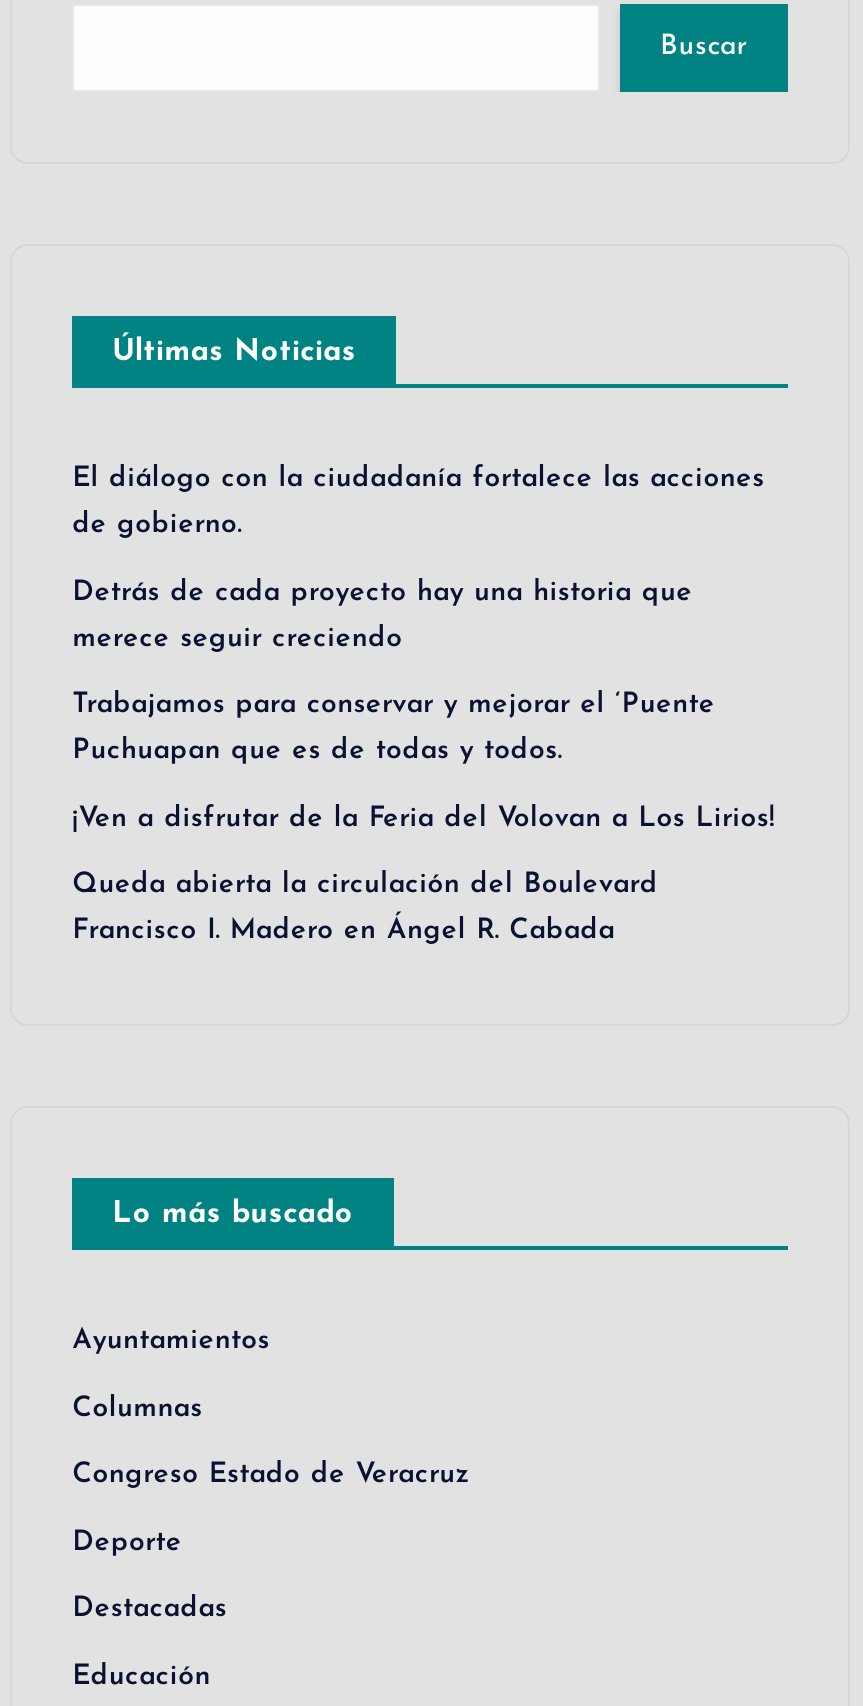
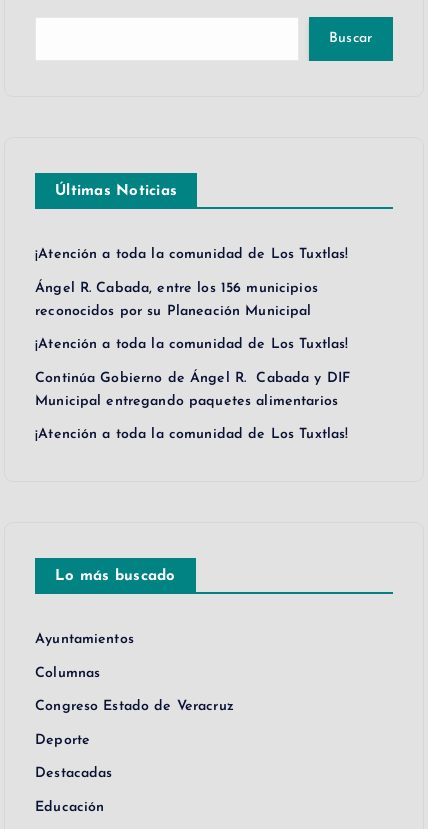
[72,464,775,946] El diálogo con la ciudadanía fortalece las acciones | de gobierno. | Detrás de cada proyecto hay una historia que | merece seguir creciendo | Trabajamos para conservar y mejorar el ‘Puente | Puchuapan que es de todas y todos. | ¡Ven a disfrutar de la Feria del Volovan a Los Lirios! | Queda abierta la circulación del Boulevard | Francisco I. Madero en Ángel R. Cabada -> [35,247,350,442] ¡Atención a toda la comunidad de Los Tuxtlas! | Ángel R. Cabada, entre los 156 municipios | reconocidos por su Planeación Municipal | ¡Atención a toda la comunidad de Los Tuxtlas! | Continúa Gobierno de Ángel R. Cabada y DIF | Municipal entregando paquetes alimentarios | ¡Atención a toda la comunidad de Los Tuxtlas!

